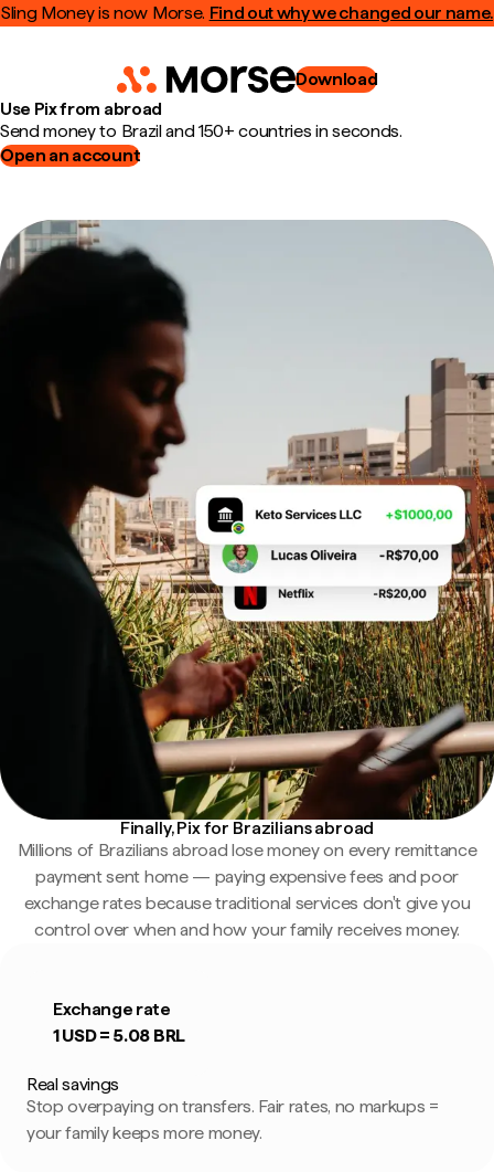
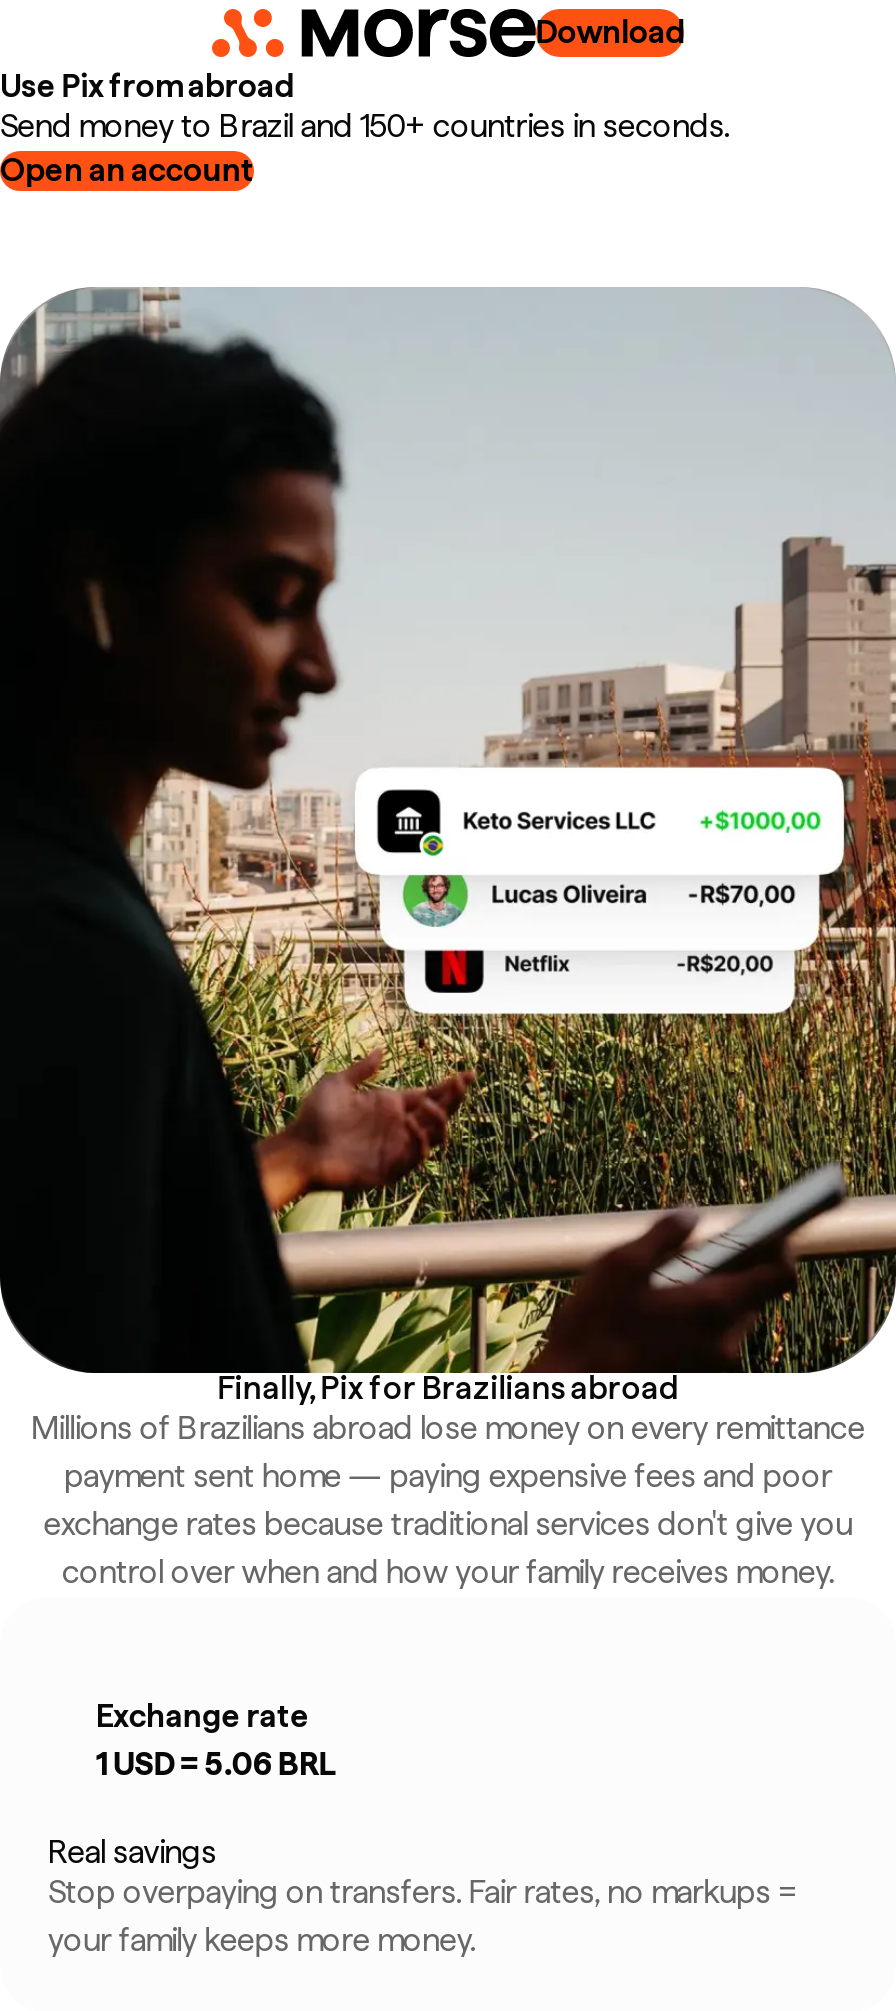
[1,2,493,23] Sling Money is now Morse. Find out why we changed our name. -> none
[53,1025,185,1046] 1 USD = 5.08 BRL -> [96,1744,336,1782] 1 USD = 5.06 BRL

